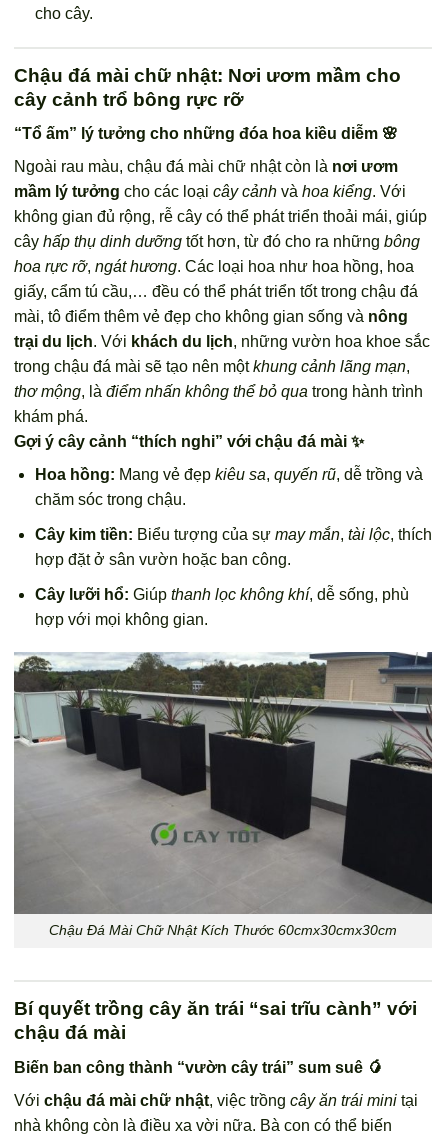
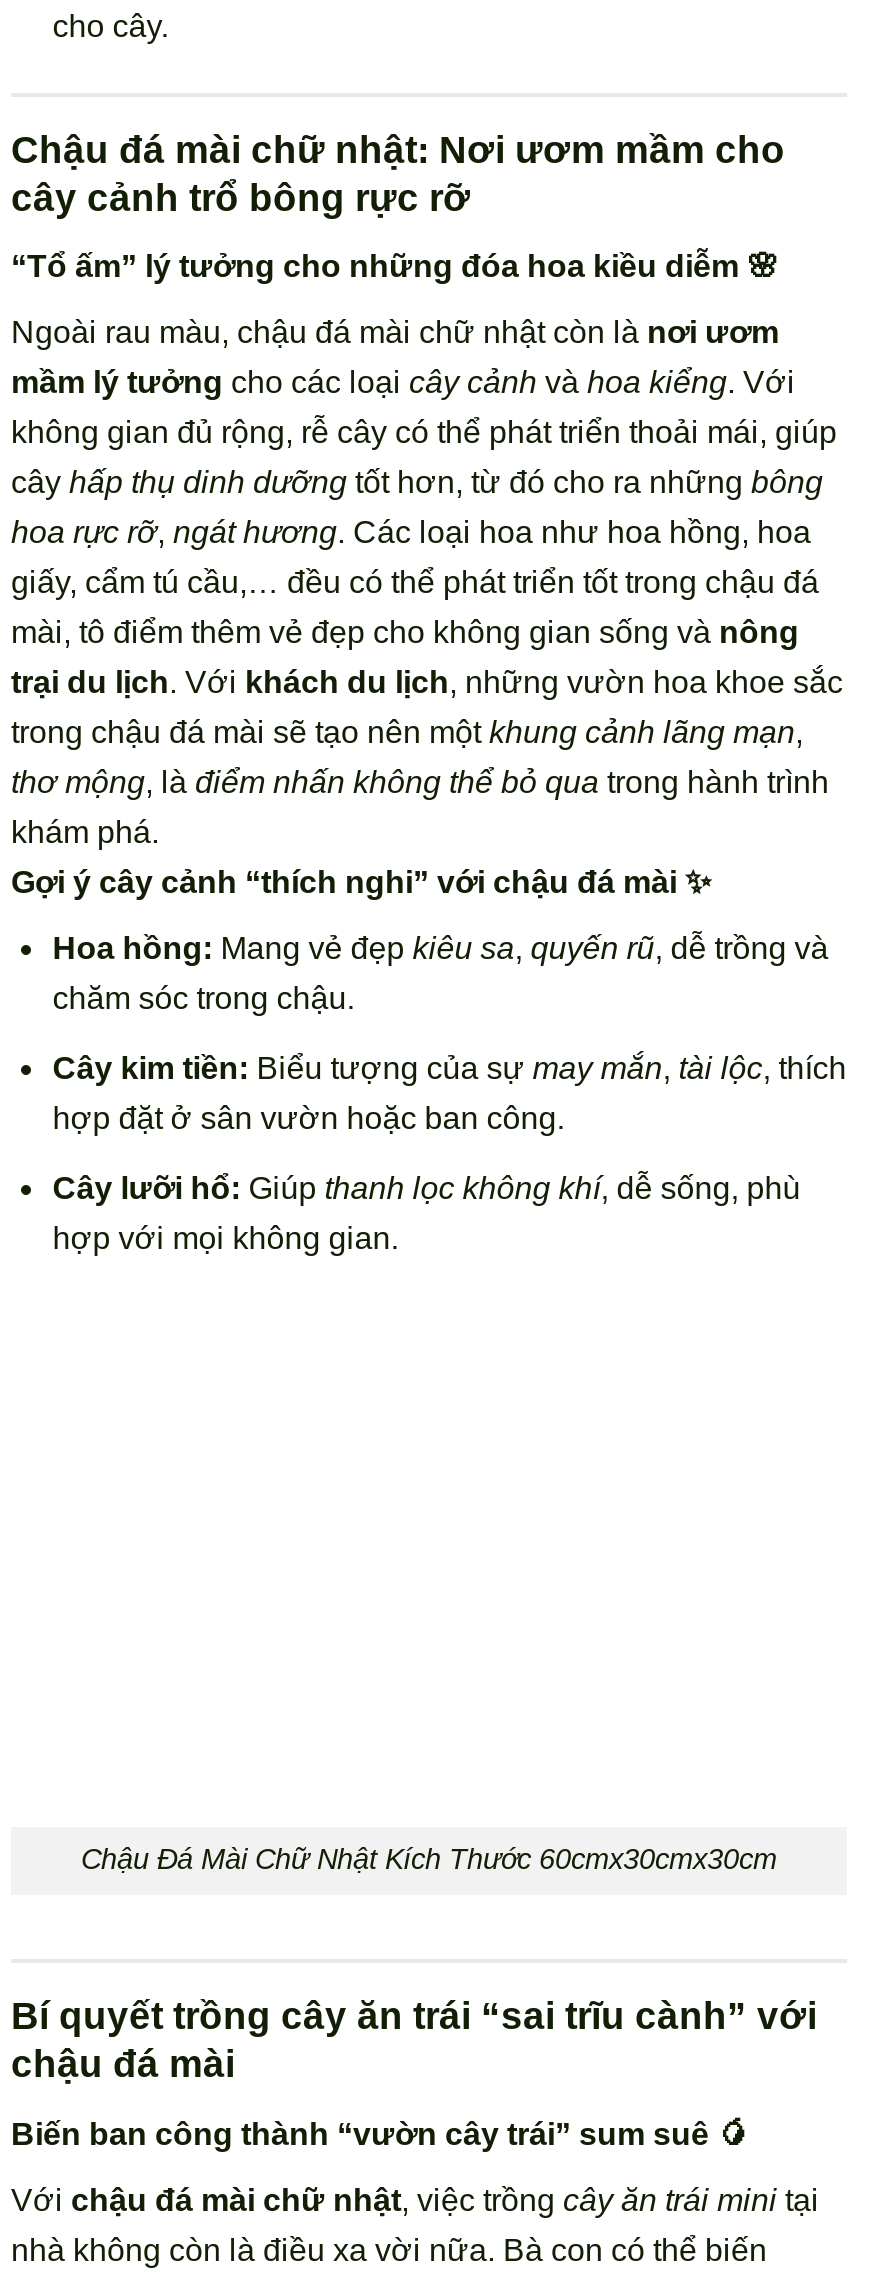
[13,651,433,915] [image] -> none

